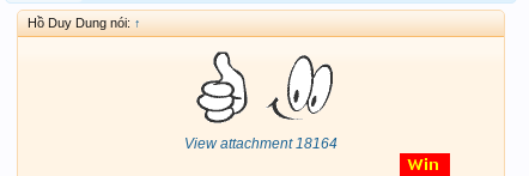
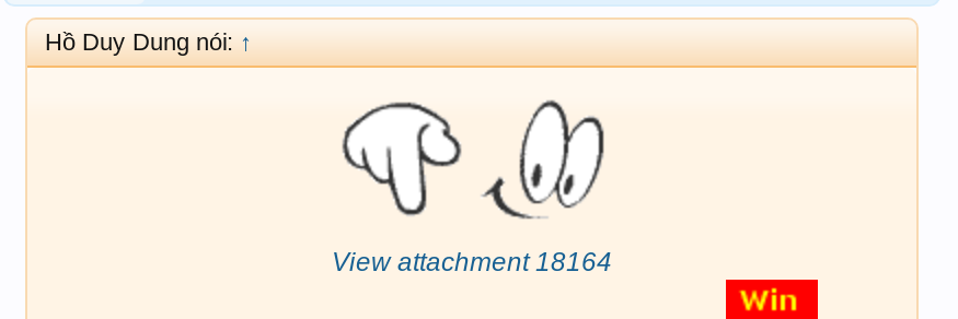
[190,50,255,125] [image] -> [341,94,463,225] [image]

